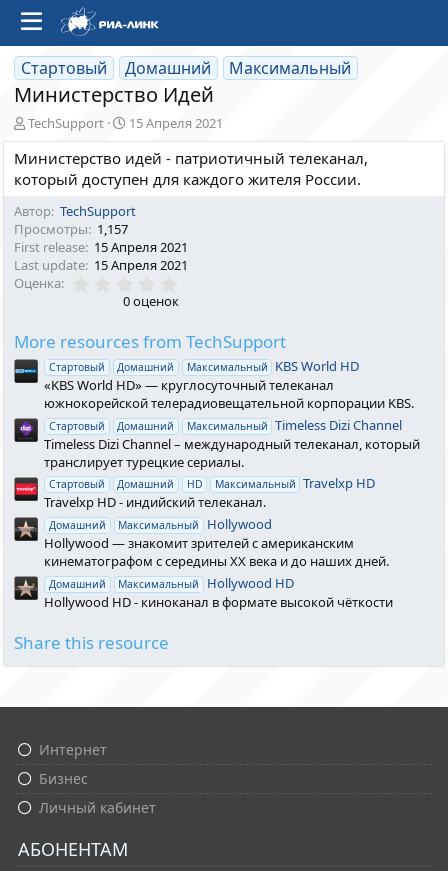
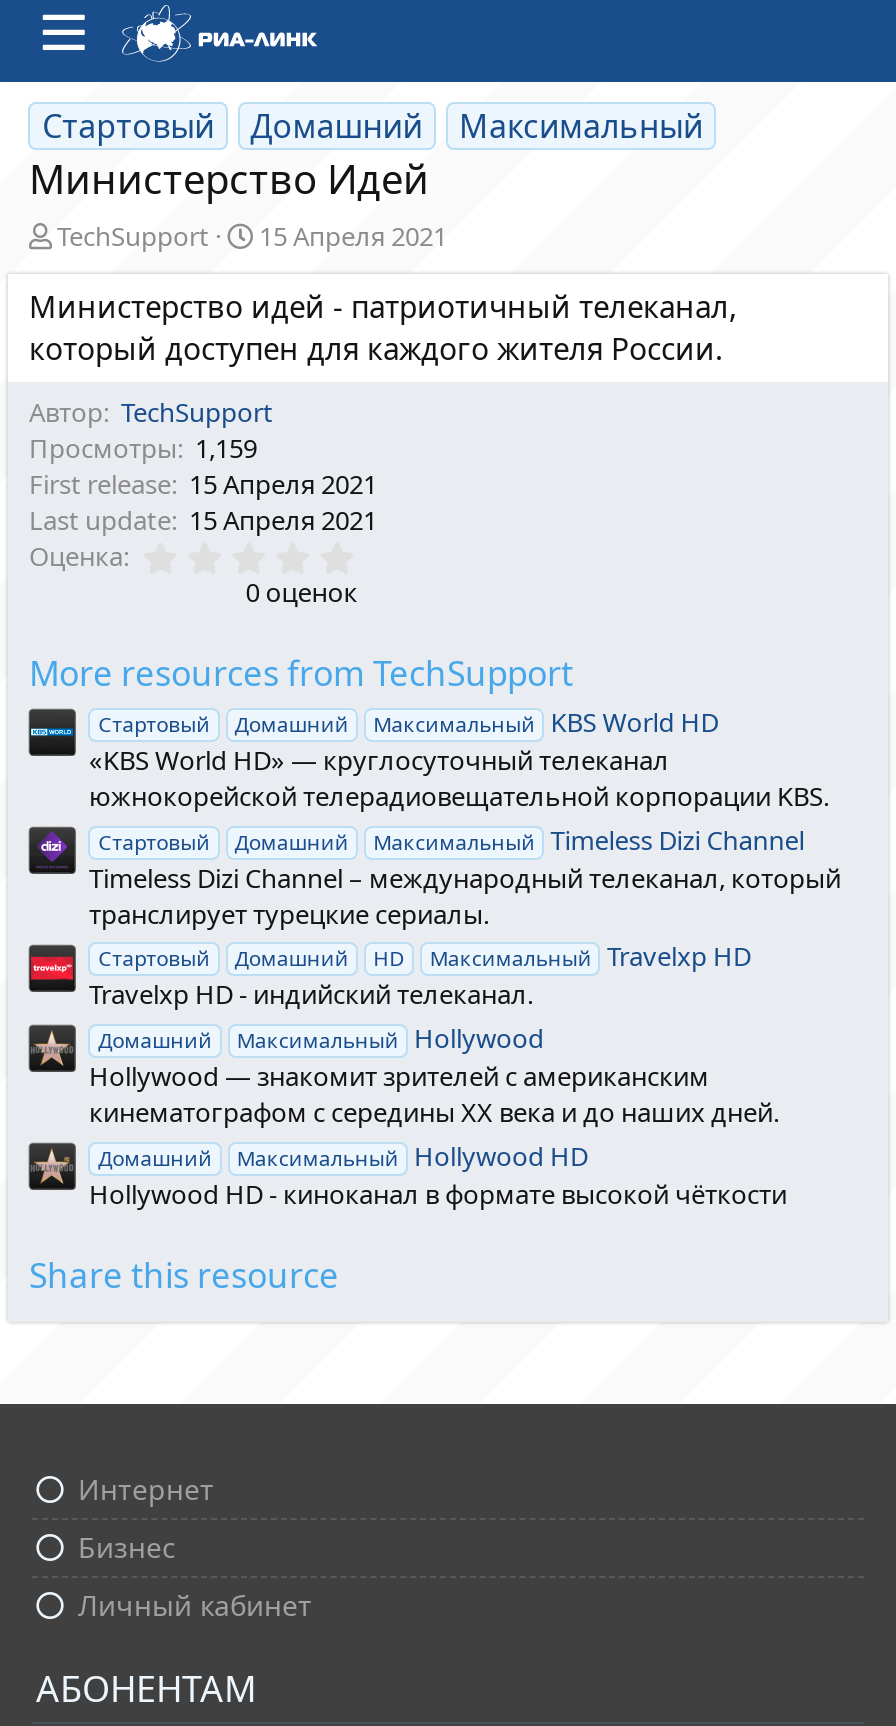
[14,220,128,238] Просмотры 1,157 -> [29,431,257,467] Просмотры 1,159

